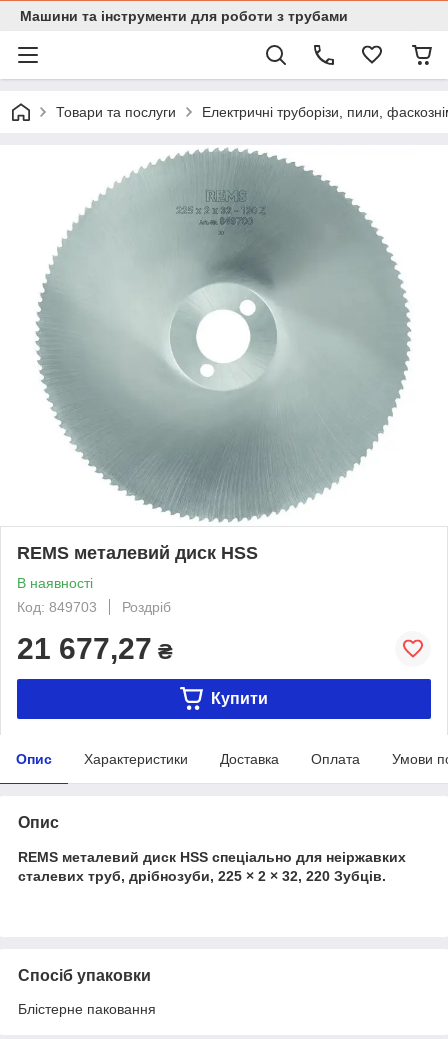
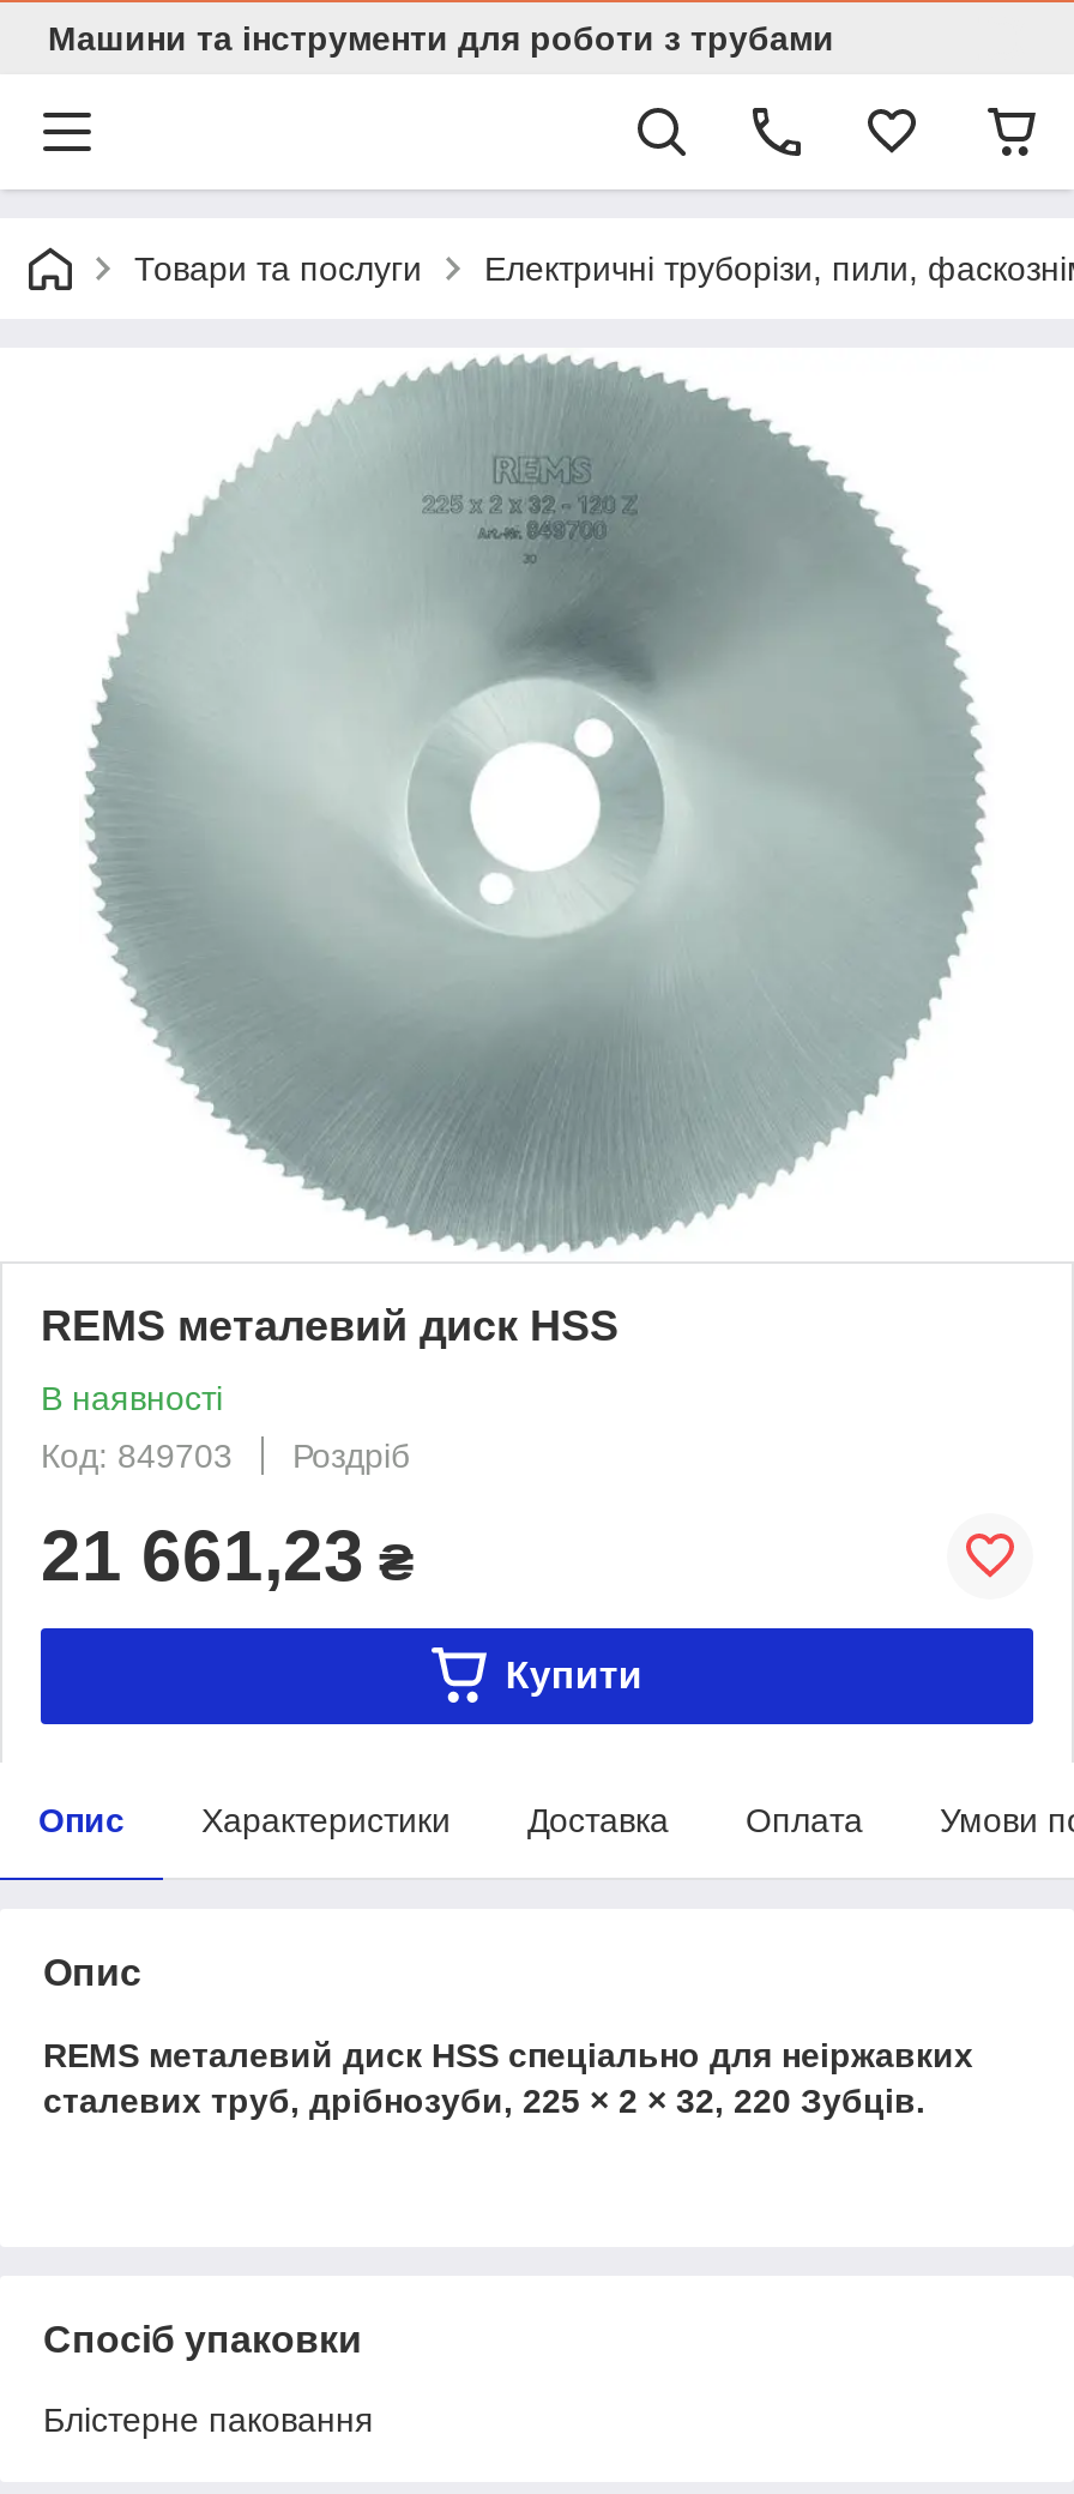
[17,632,173,665] 21 677,27 ₴ -> [41,1515,415,1594] 21 661,23 ₴

